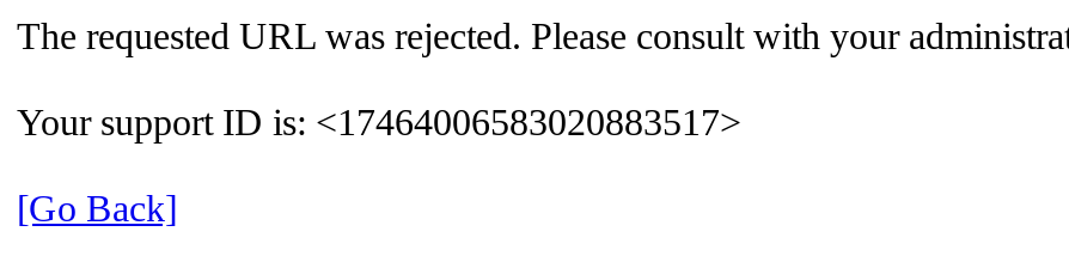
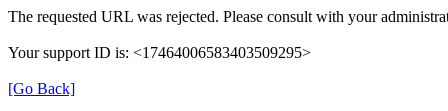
[17,102,741,142] Your support ID is: <17464006583020883517> -> [8,44,311,61] Your support ID is: <17464006583403509295>

